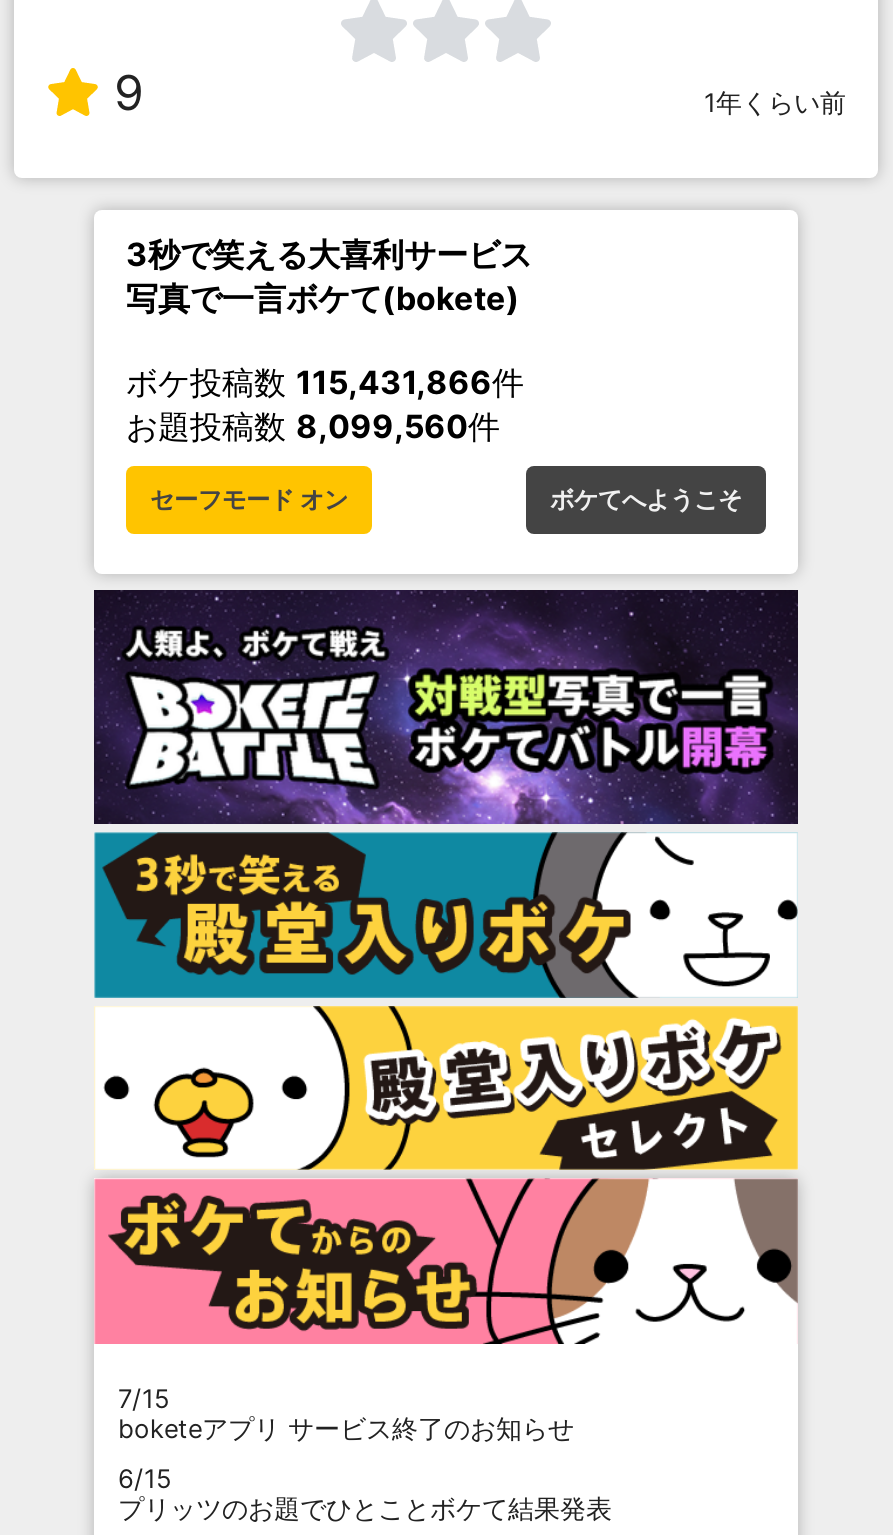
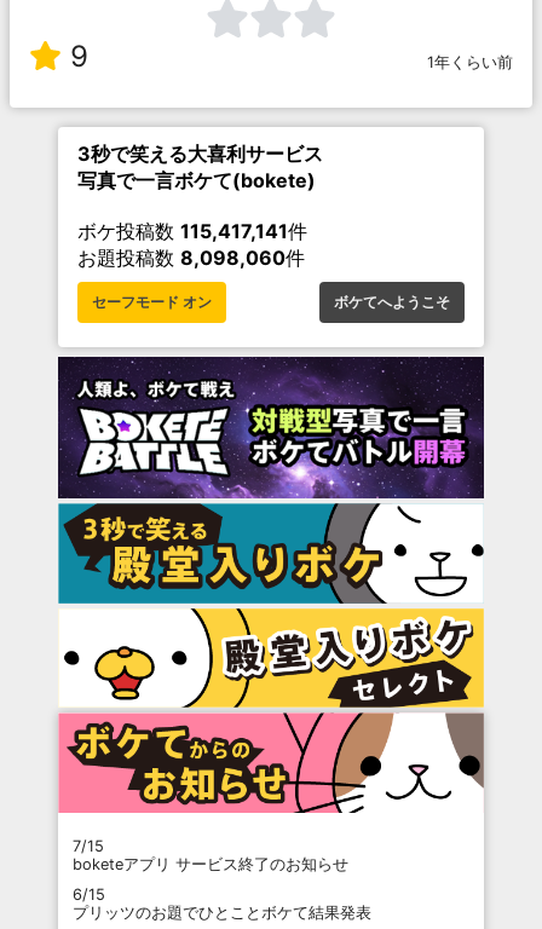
[126,362,524,402] ボケ投稿数115,431,866件 -> [77,219,307,243] ボケ投稿数115,417,141件
[126,406,500,446] お題投稿数8,099,560件 -> [77,246,305,270] お題投稿数8,098,060件

